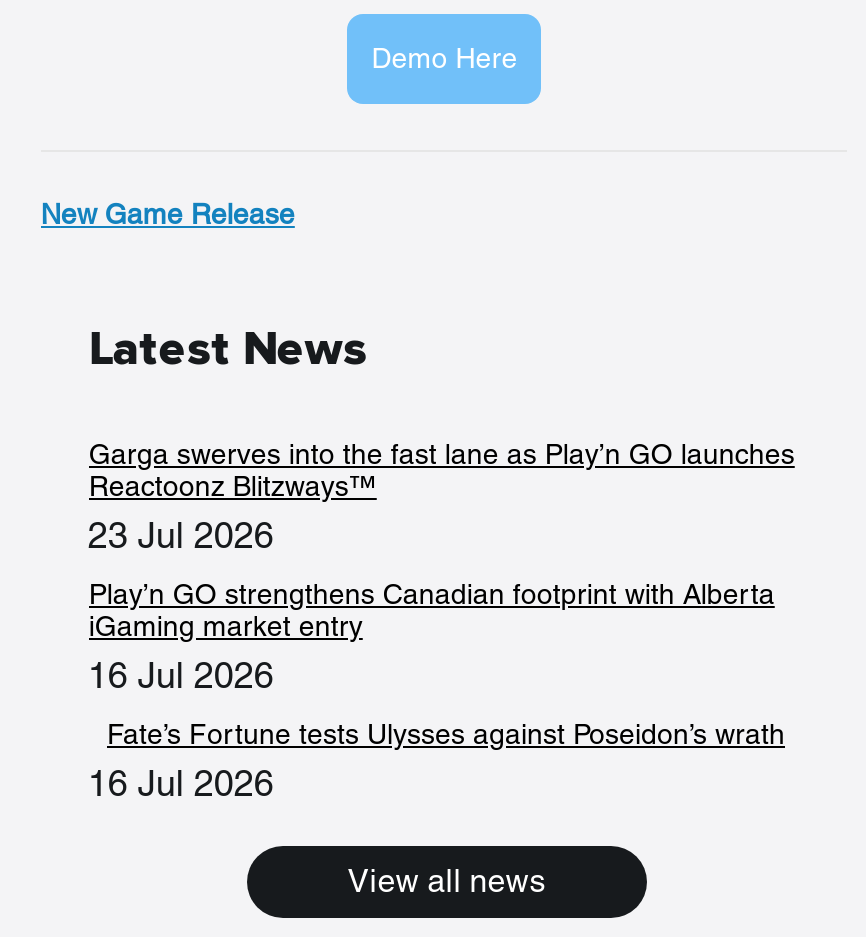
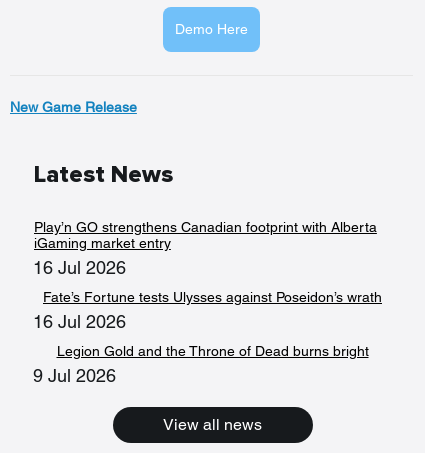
[88,438,795,556] Garga swerves into the fast lane as Play’n GO launches | Reactoonz Blitzways™ | 23 Jul 2026 -> none
moved [88,578,785,804] -> [33,219,382,332]: Play’n GO strengthens Canadian footprint with Alberta | iGaming market entry | 16 Jul 2026 | Fate’s Fortune tests Ulysses against Poseidon’s wrath | 16 Jul 2026
none -> [33,343,368,386] Legion Gold and the Throne of Dead burns bright | 9 Jul 2026

